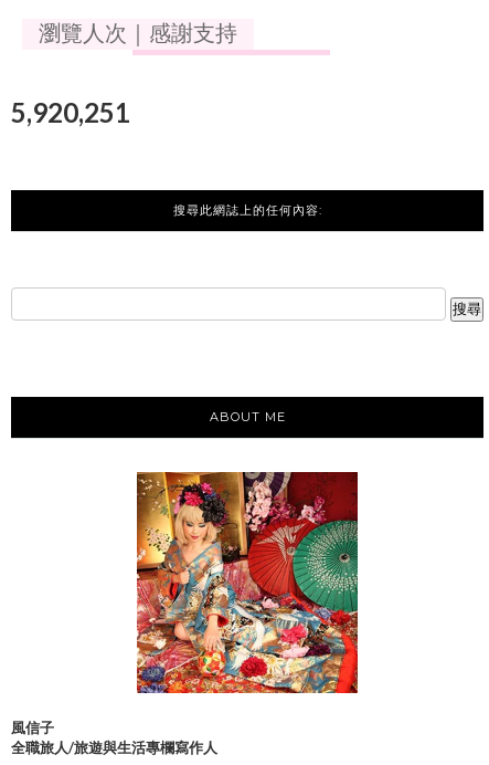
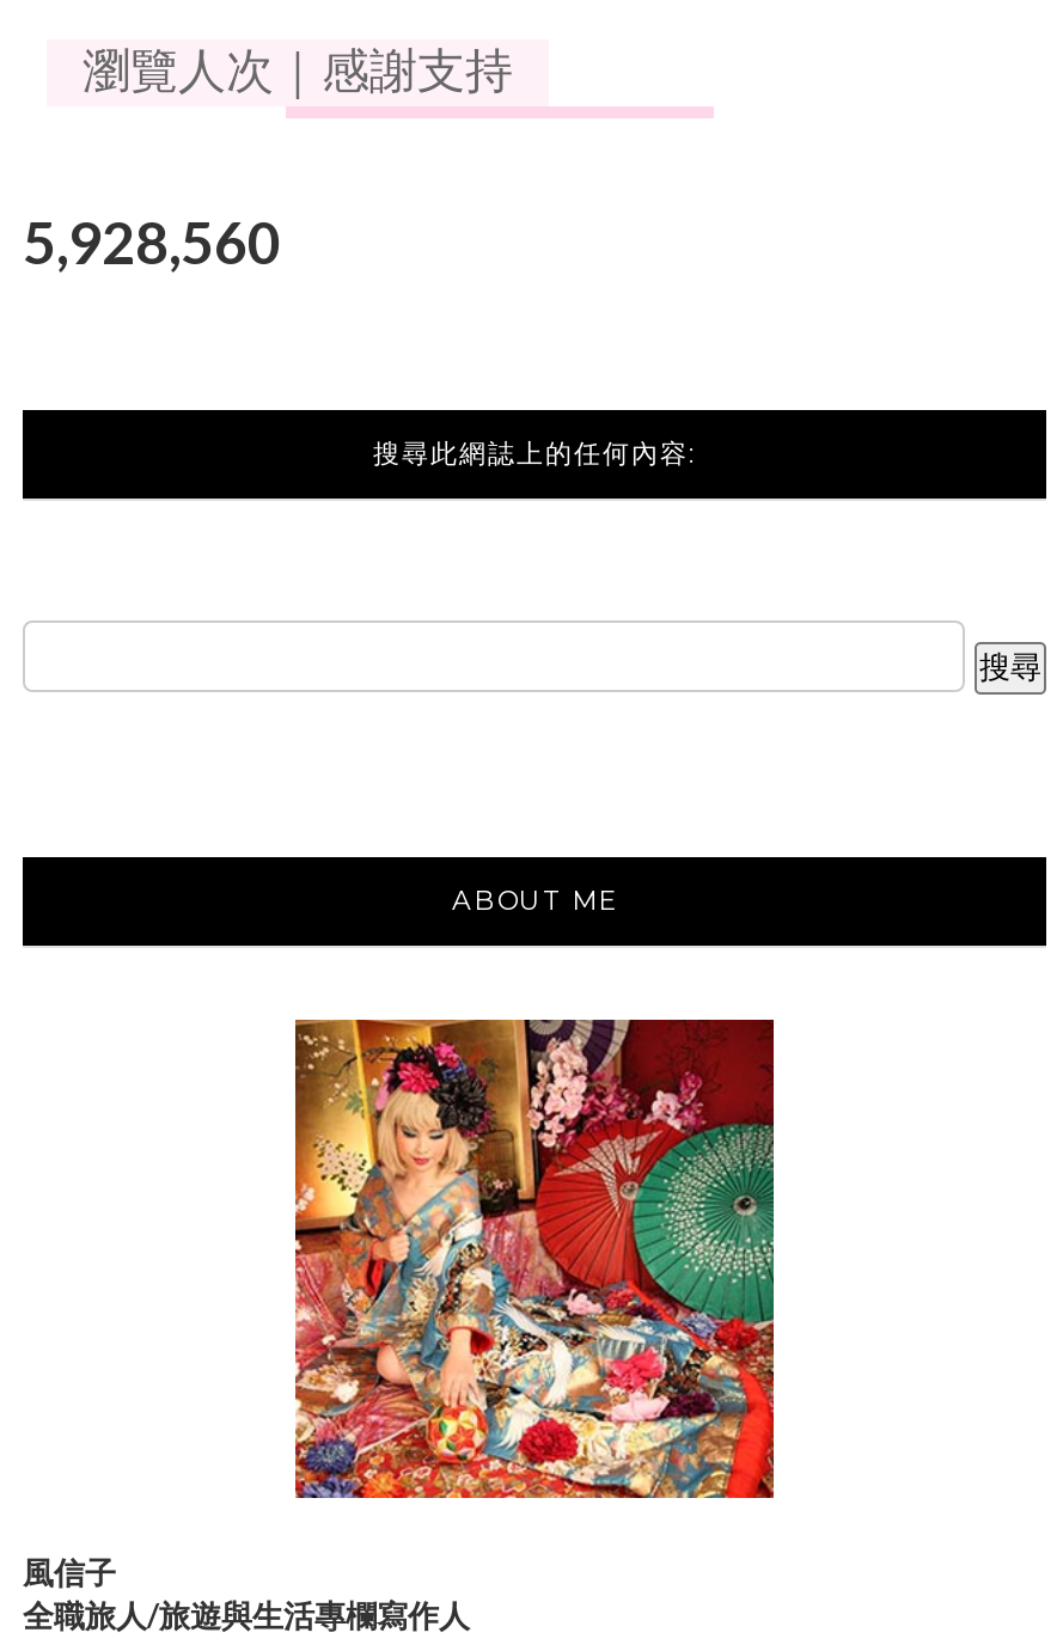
[11,96,130,128] 5,920,251 -> [23,207,281,276] 5,928,560

